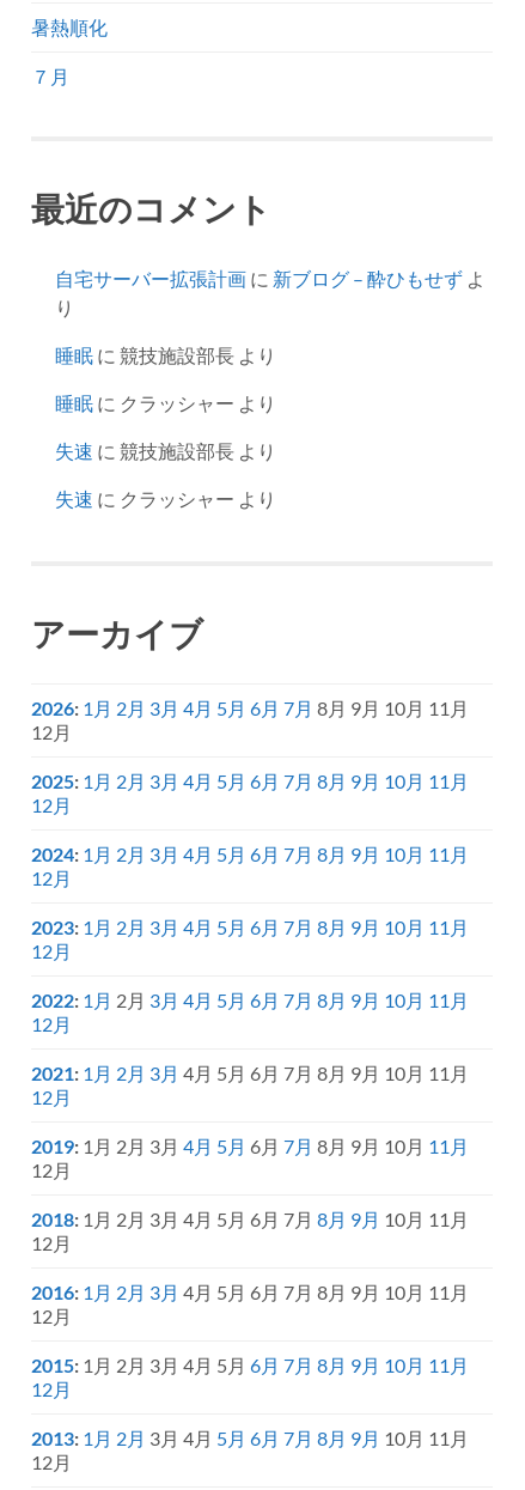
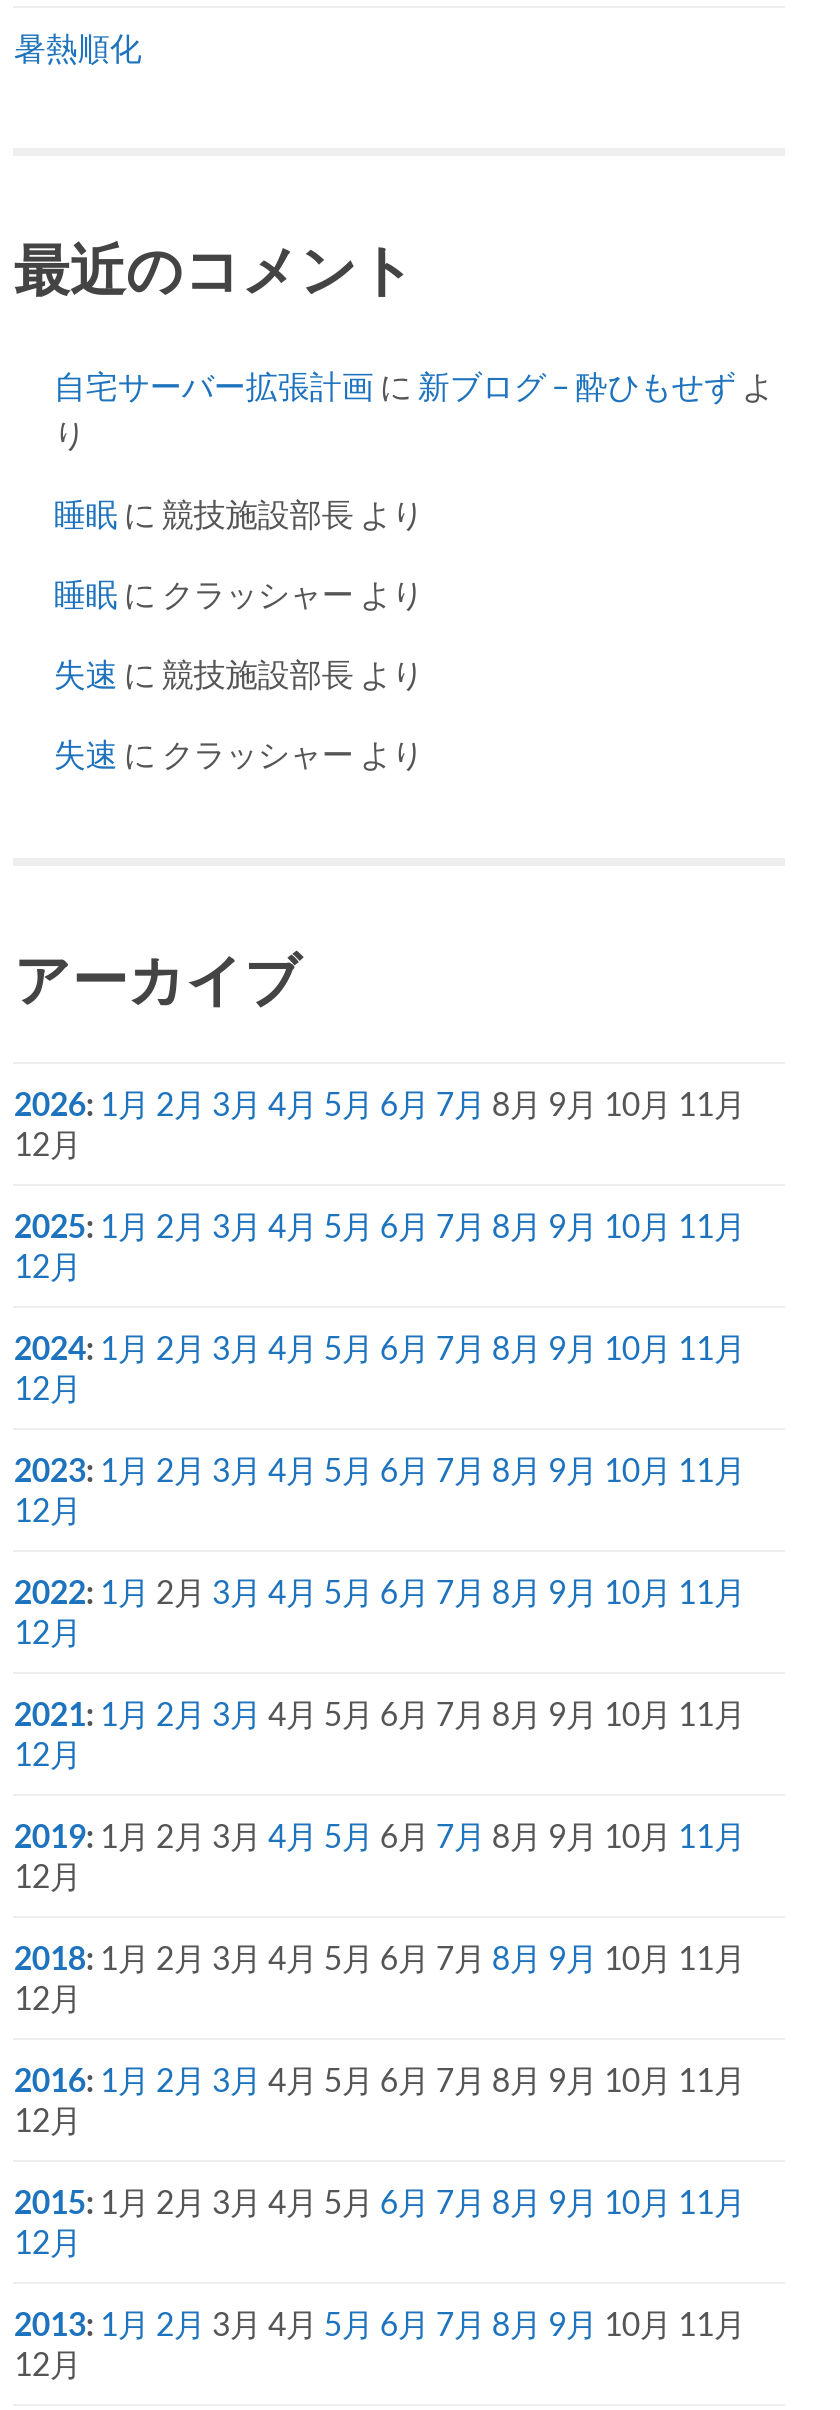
[32,64,70,87] ７月 -> none

